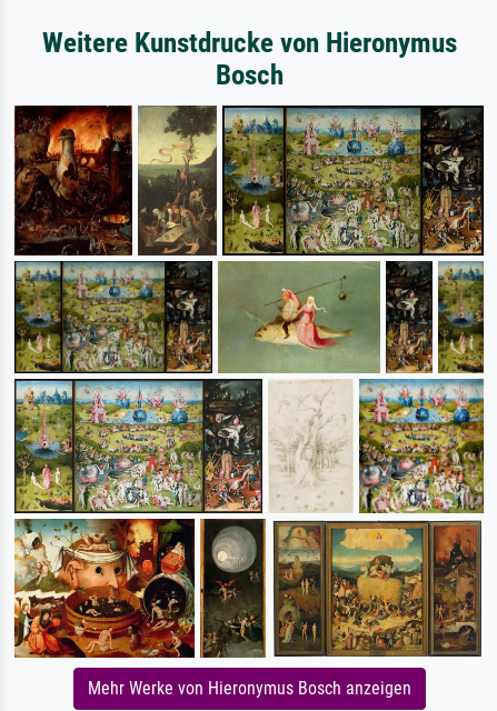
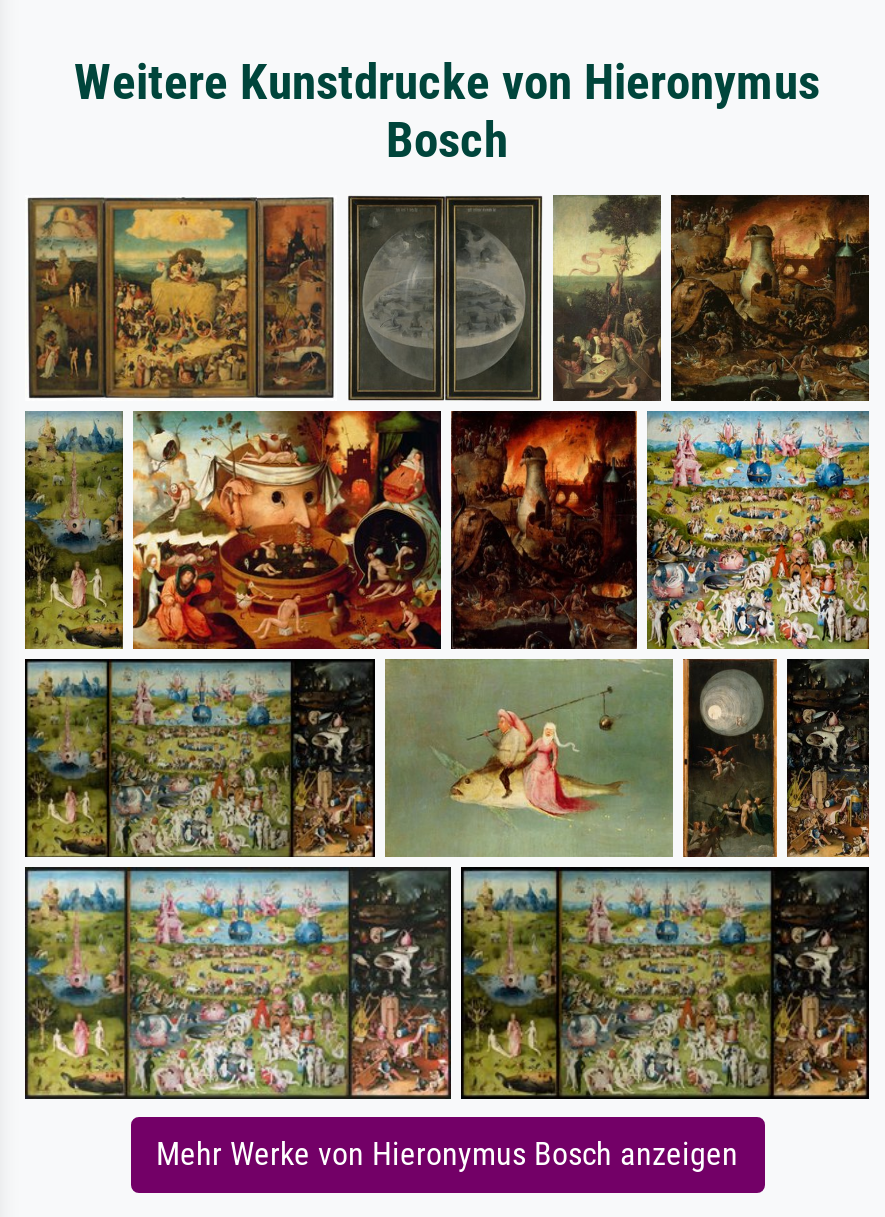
[13,104,485,659] [image] -> [23,194,871,1102] [image]

